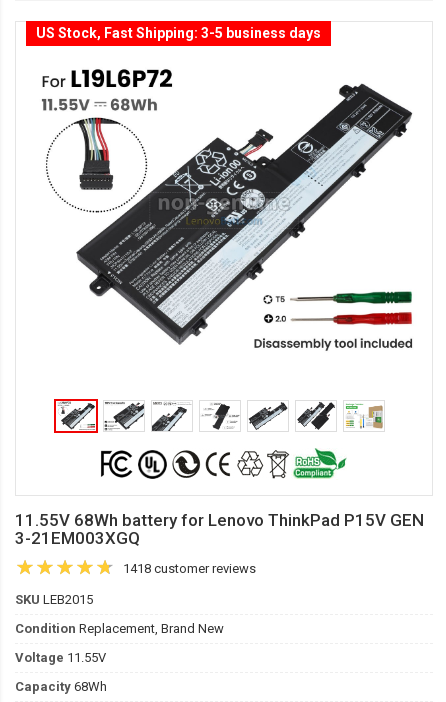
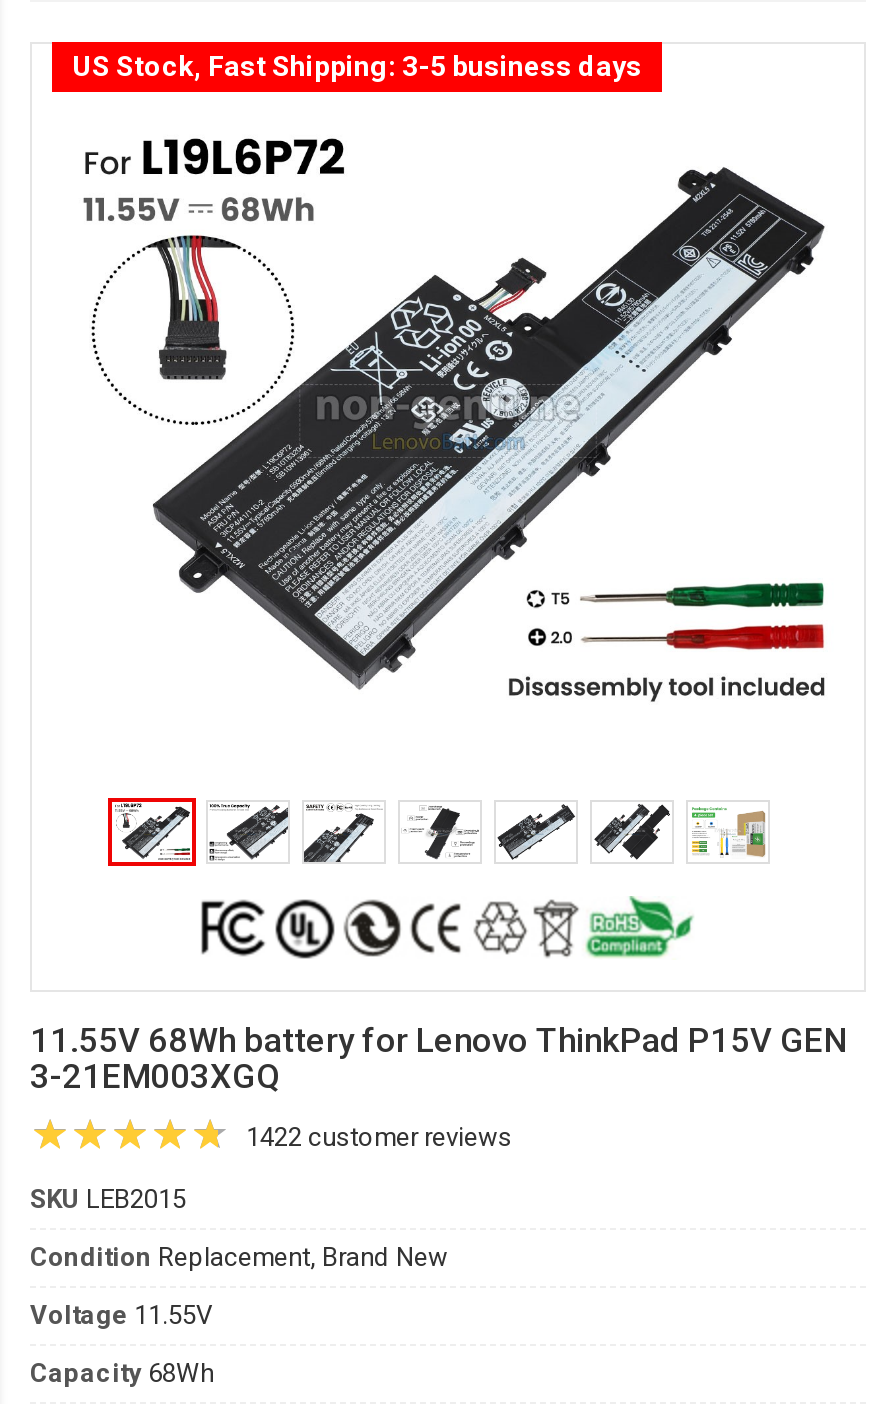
[123,561,256,576] 1418 customer reviews -> [246,1122,512,1152] 1422 customer reviews

